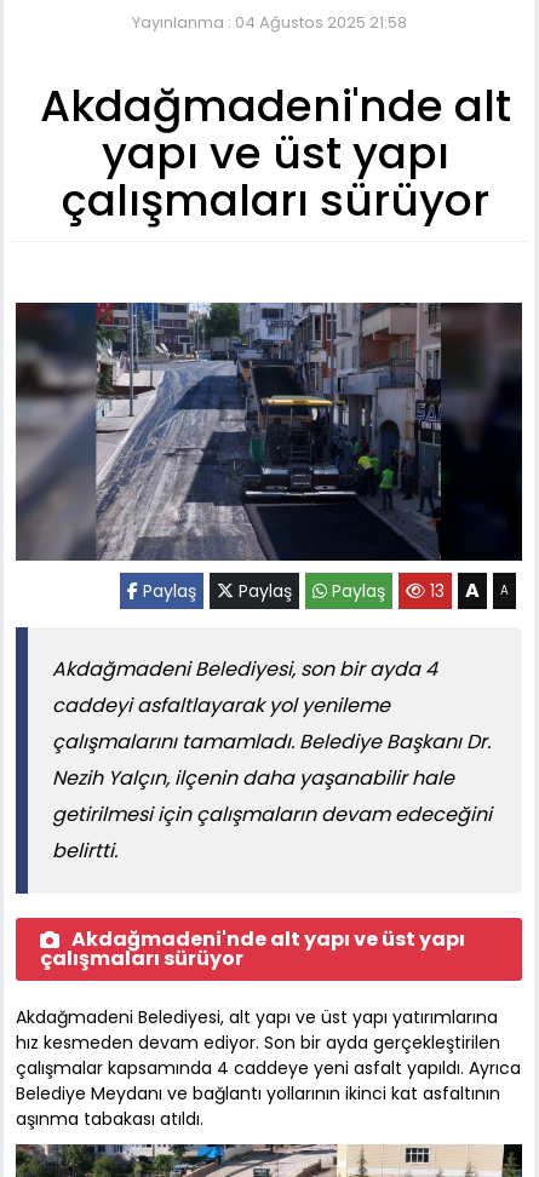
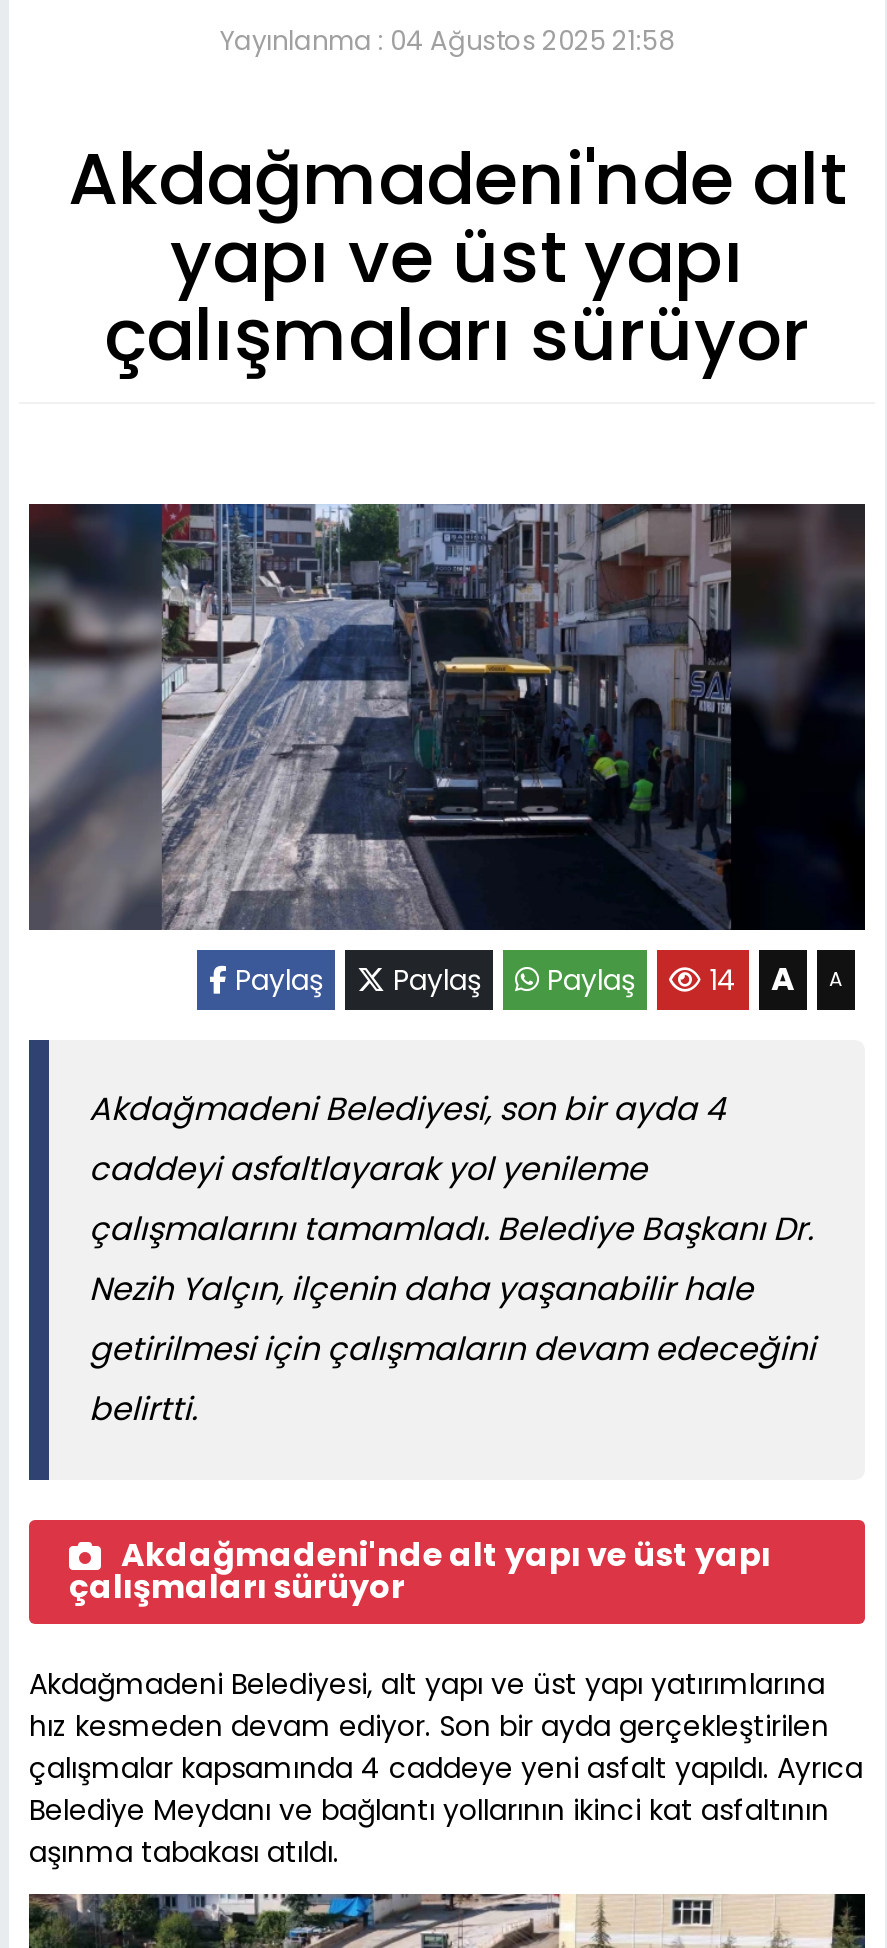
[138,577,509,605] Paylaş Paylaş Paylaş 13 A A -> [227,957,843,1003] Paylaş Paylaş Paylaş 14 A A

